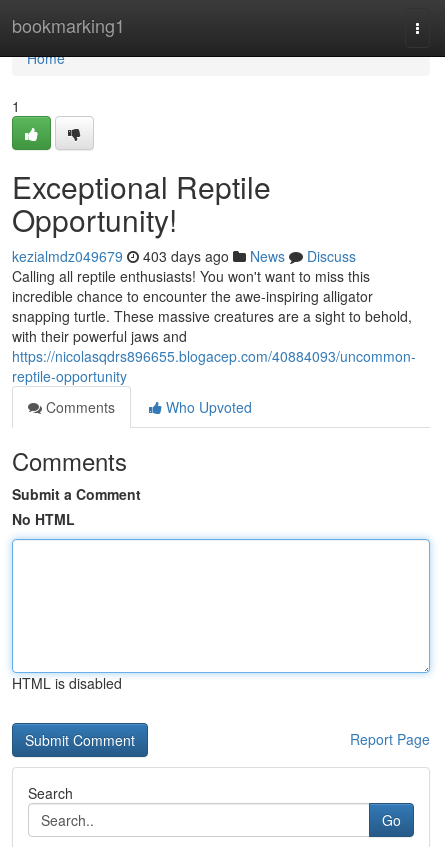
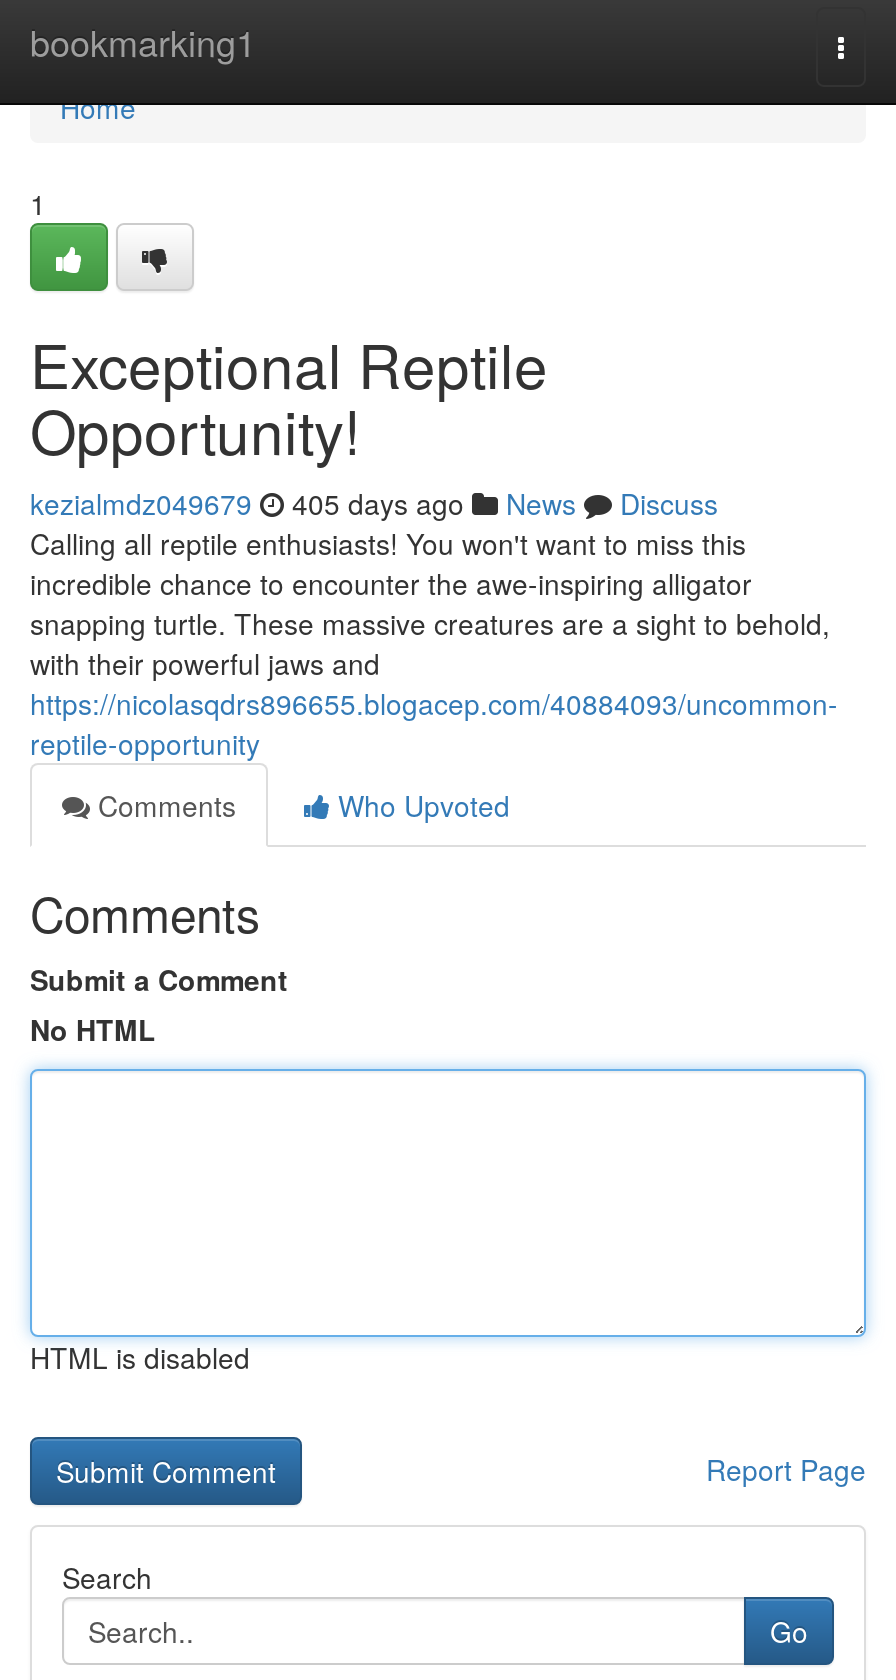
[12,246,356,266] kezialmdz049679 403 days ago News Discuss -> [30,483,718,523] kezialmdz049679 405 days ago News Discuss

